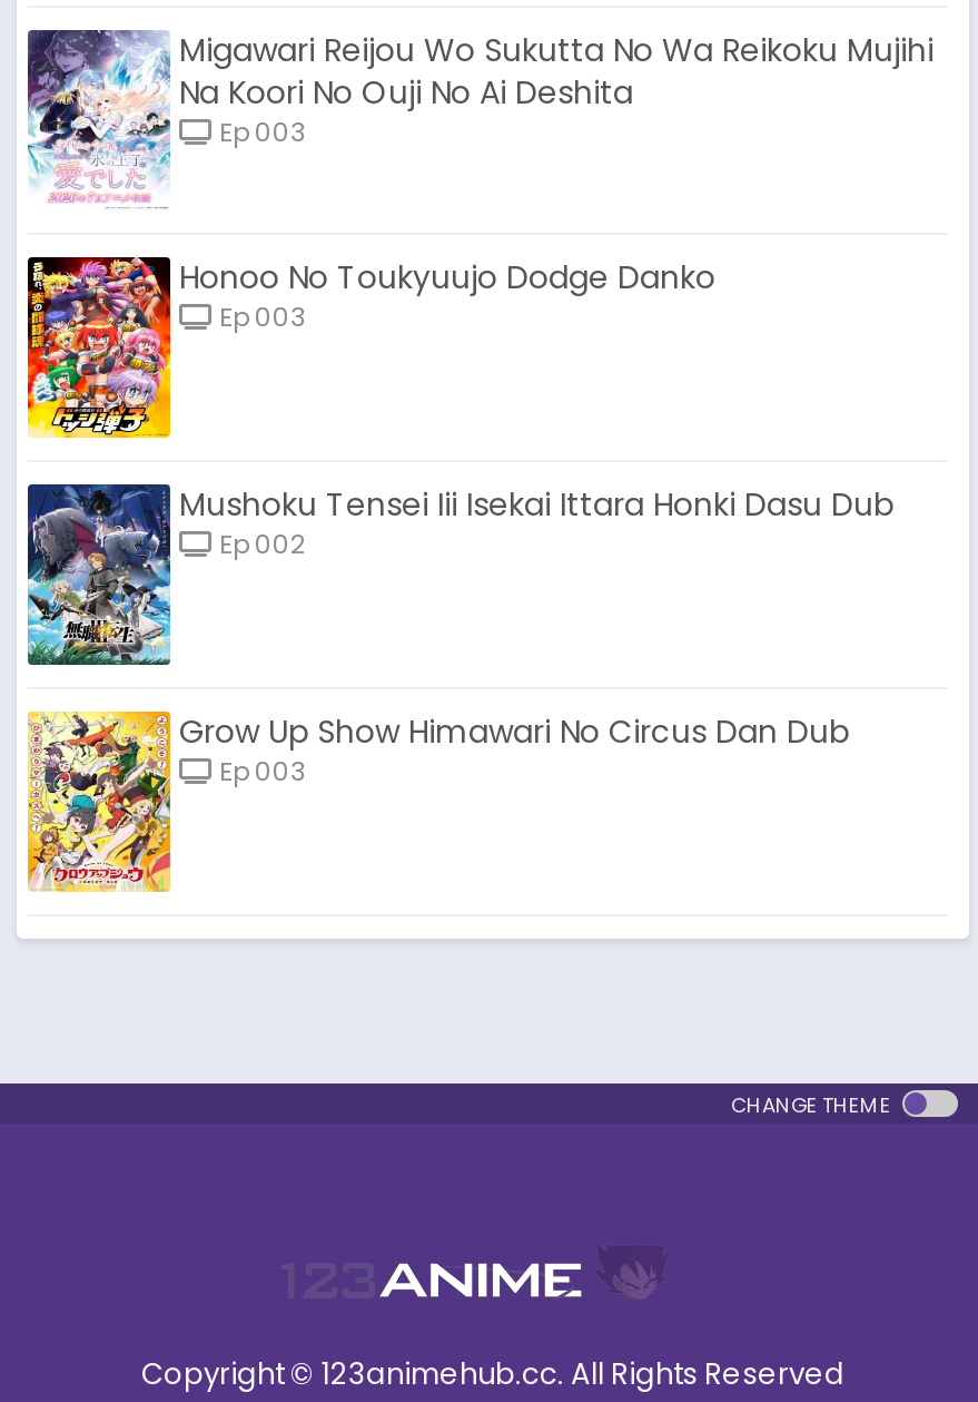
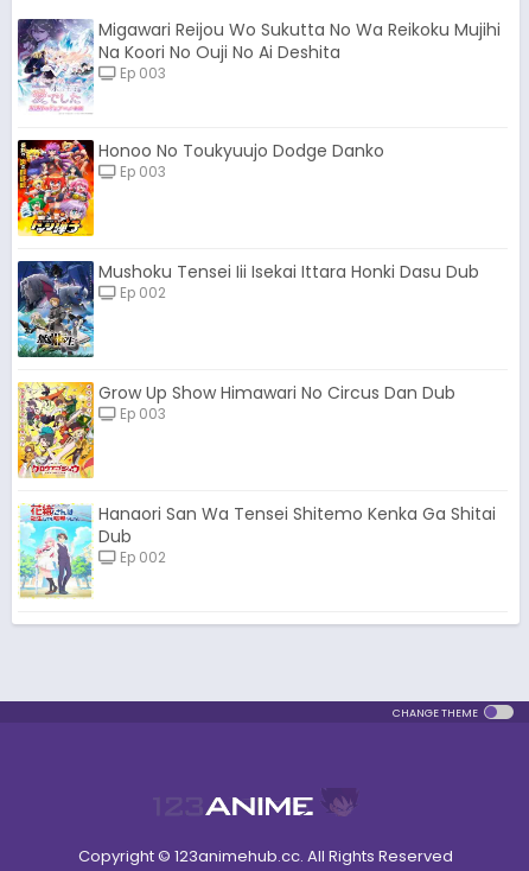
none -> [18,502,496,599] [image] | Hanaori San Wa Tensei Shitemo Kenka Ga Shitai | Dub | Ep 002

